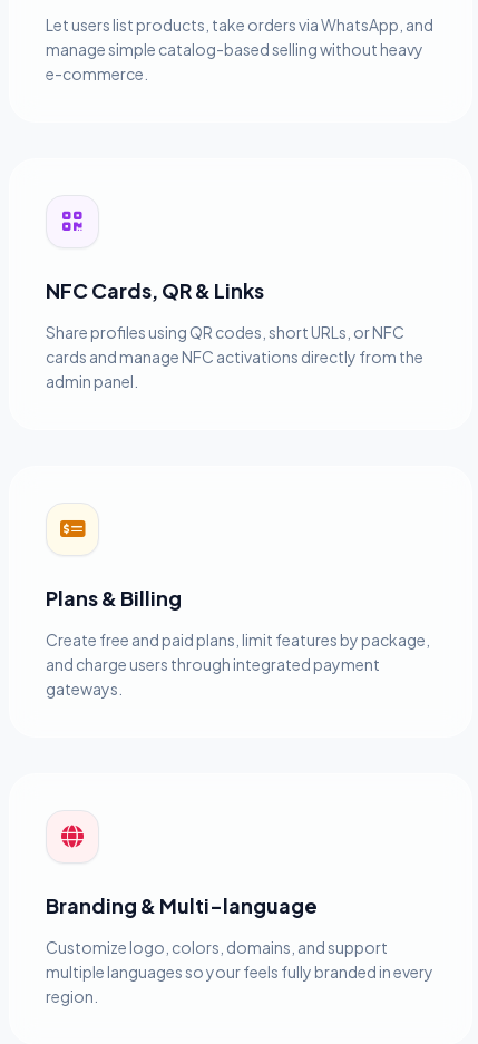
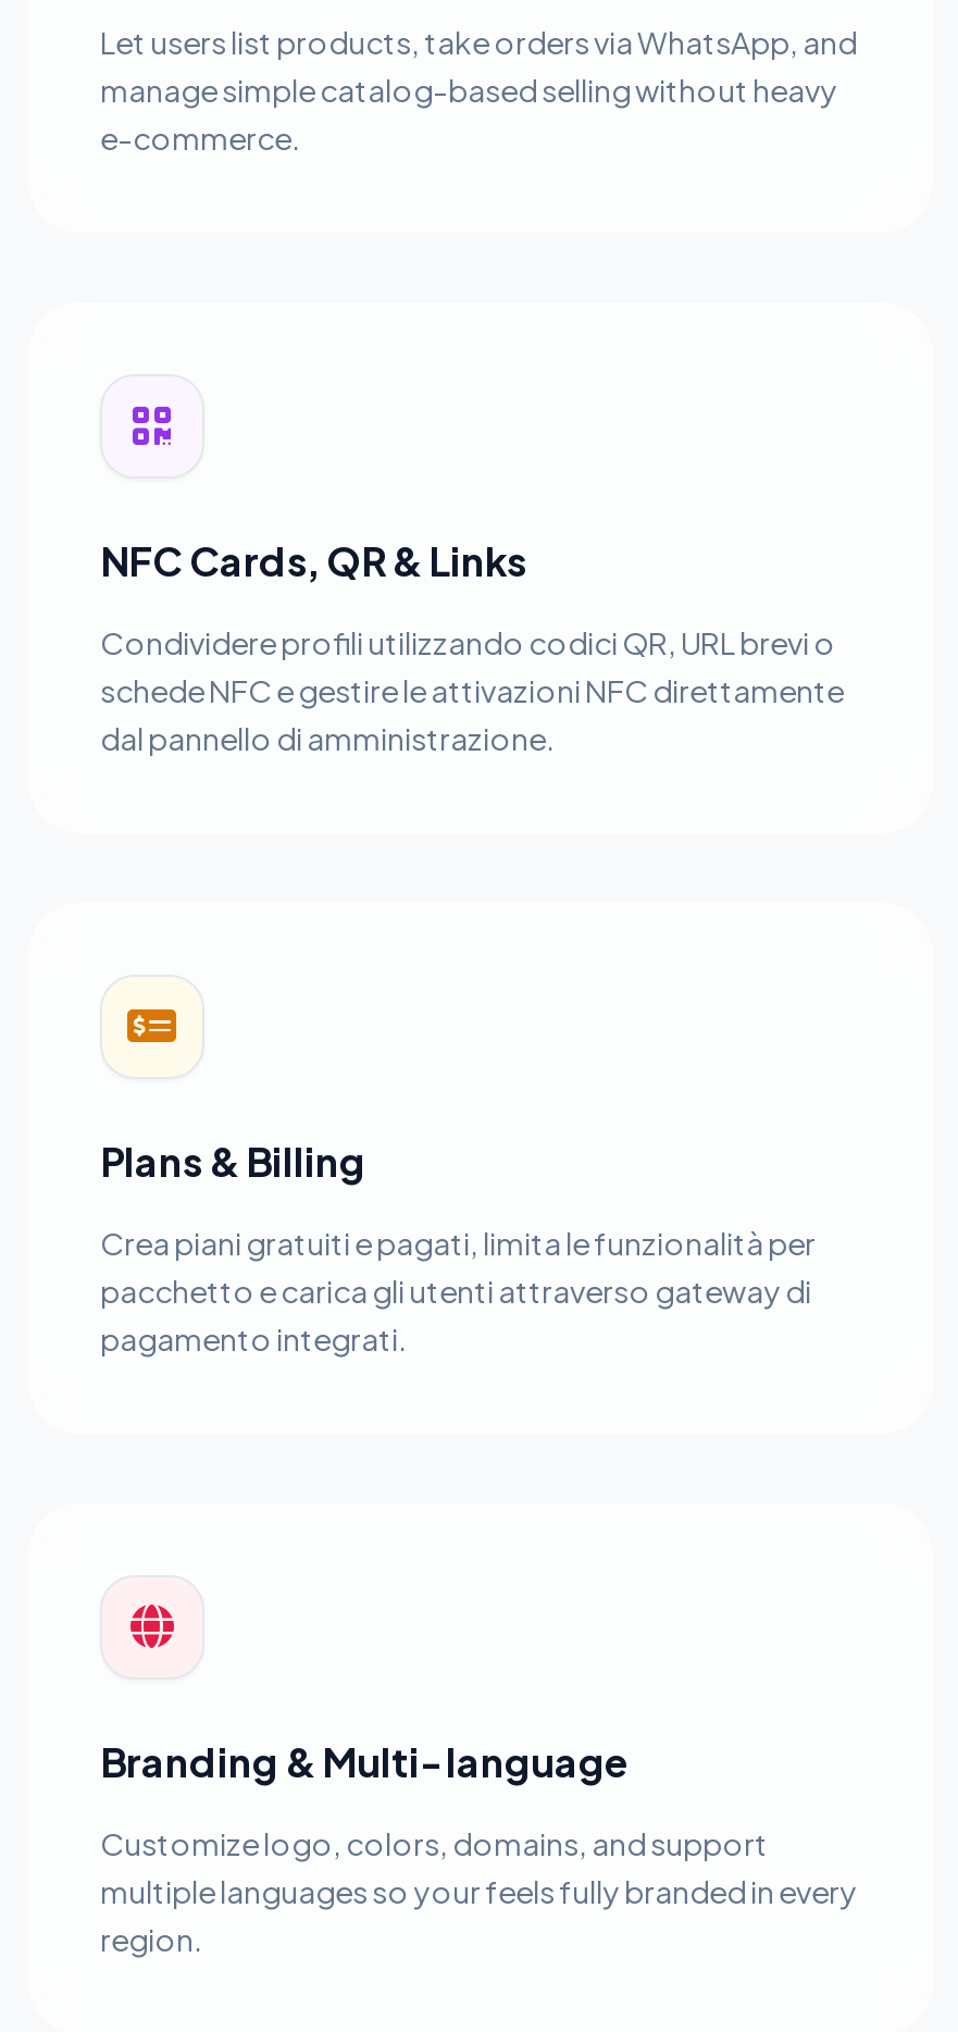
[46,322,423,391] Share profiles using QR codes, short URLs, or NFC | cards and manage NFC activations directly from the | admin panel. -> [100,622,844,757] Condividere profili utilizzando codici QR, URL brevi o | schede NFC e gestire le attivazioni NFC direttamente | dal pannello di amministrazione.
[46,630,430,699] Create free and paid plans, limit features by package, | and charge users through integrated payment | gateways. -> [100,1223,816,1358] Crea piani gratuiti e pagati, limita le funzionalità per | pacchetto e carica gli utenti attraverso gateway di | pagamento integrati.

